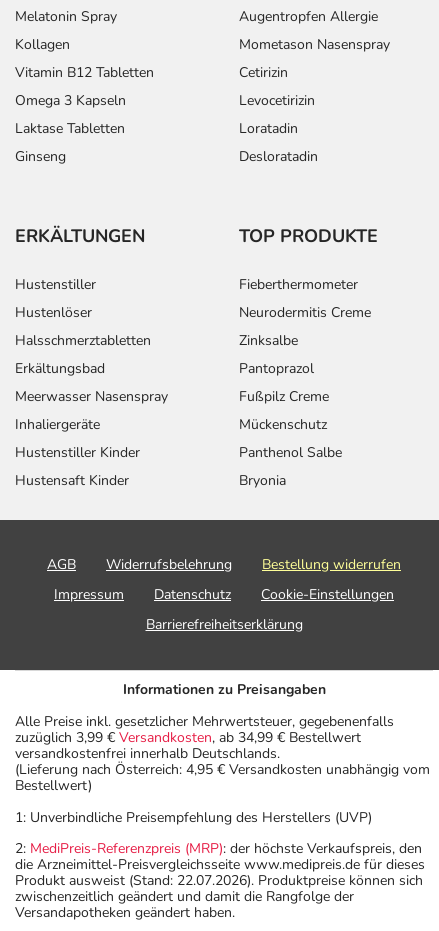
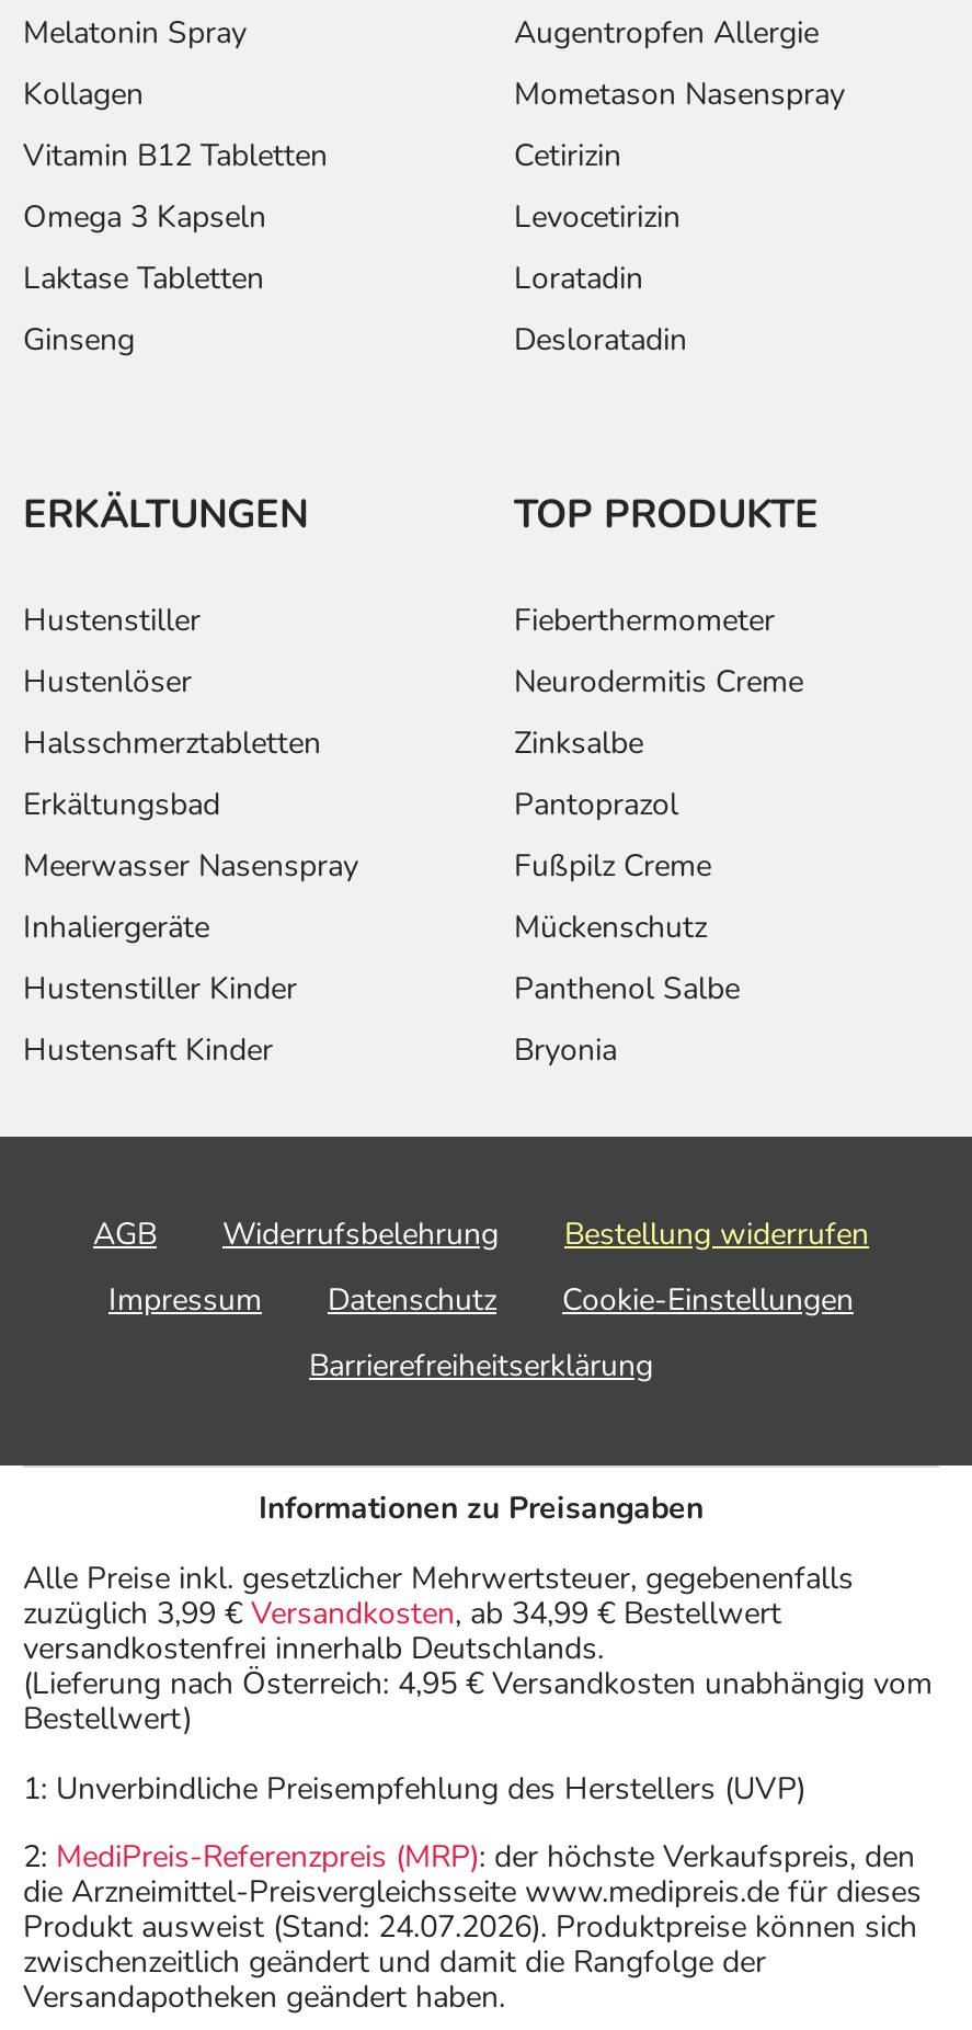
[15,871,423,890] Produkt ausweist (Stand: 22.07.2026). Produktpreise können sich -> [23,1906,917,1948] Produkt ausweist (Stand: 24.07.2026). Produktpreise können sich

